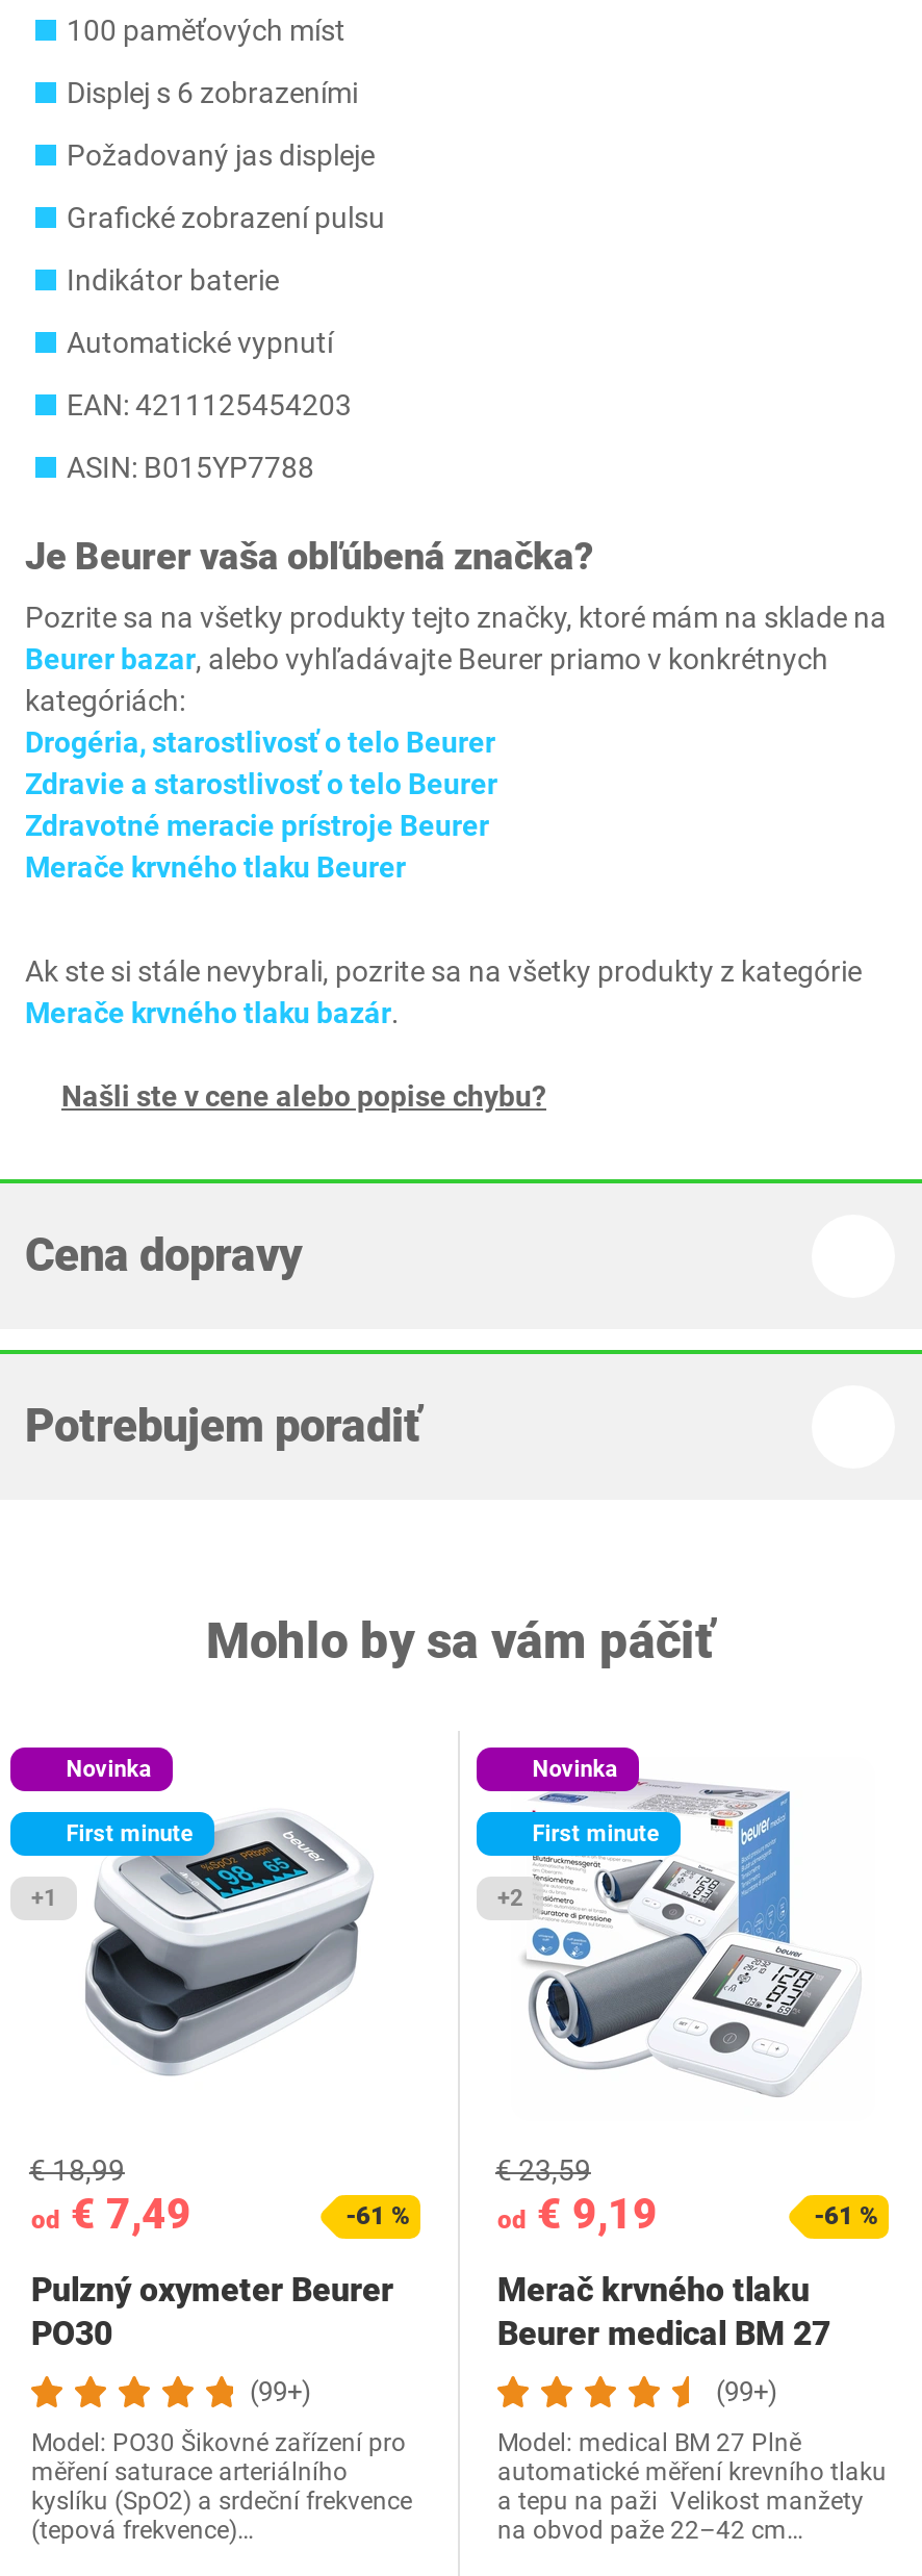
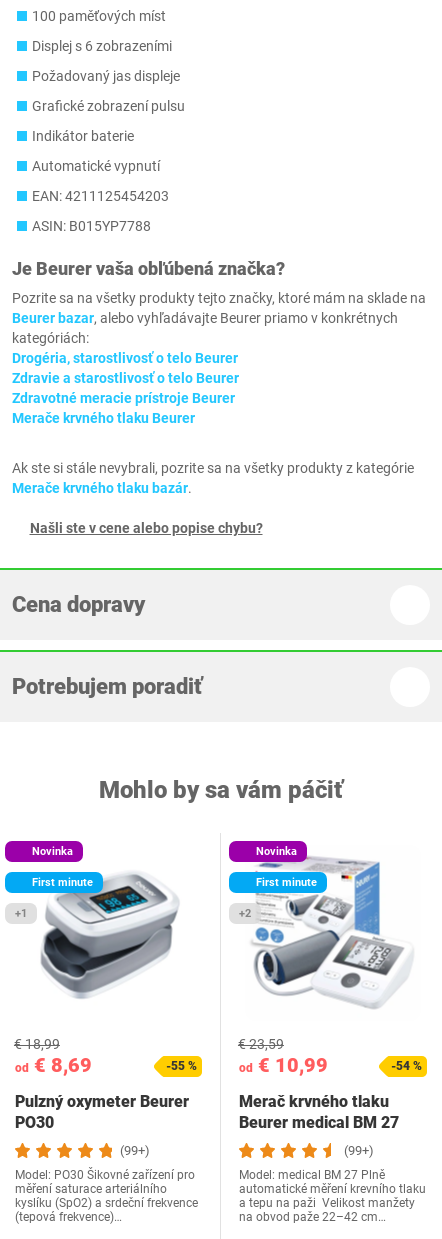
[31,2188,191,2238] od € 7,49 -> [15,1053,92,1077] od € 8,69
[497,2188,658,2238] od € 9,19 -> [239,1053,328,1077] od € 10,99
[345,2201,410,2230] -61 % -> [166,1059,197,1073] -55 %
[814,2201,878,2230] -61 % -> [391,1059,422,1073] -54 %

